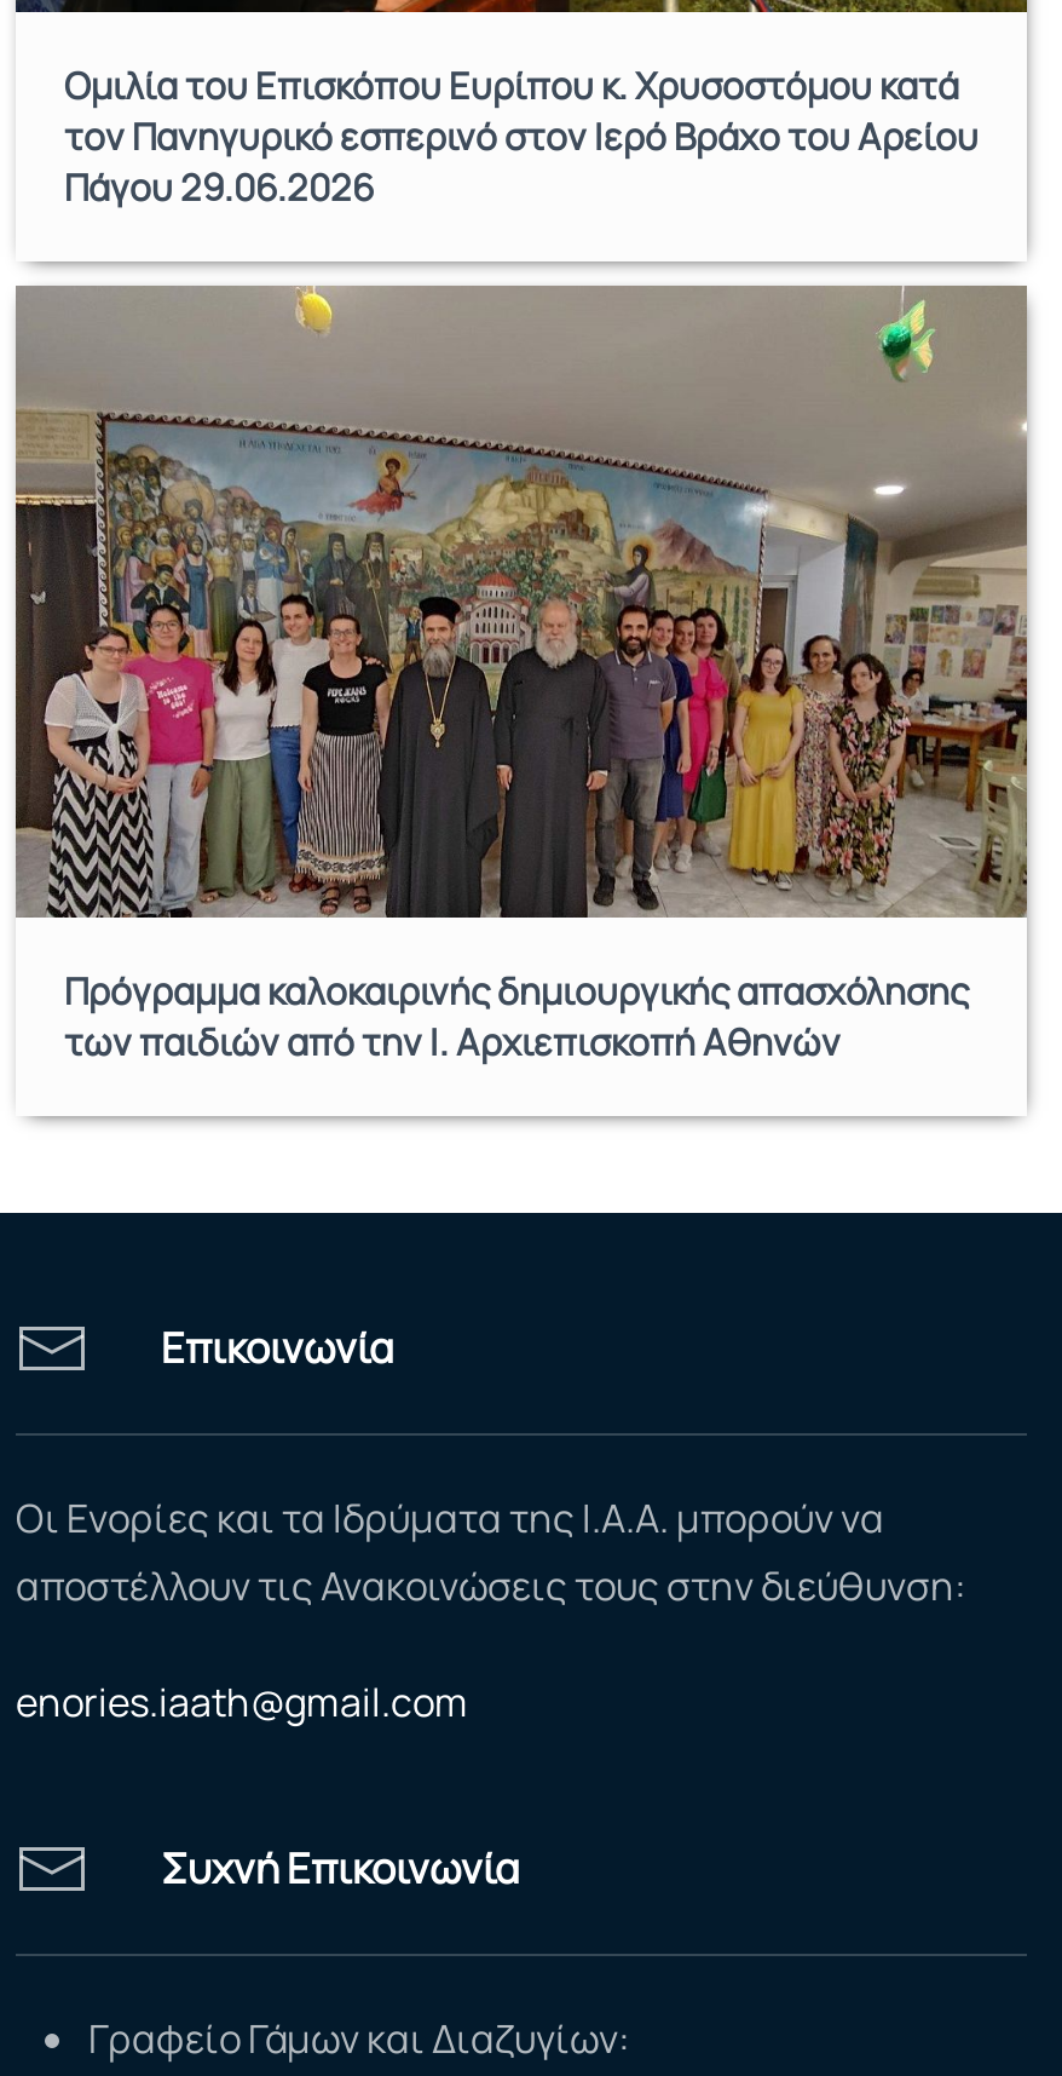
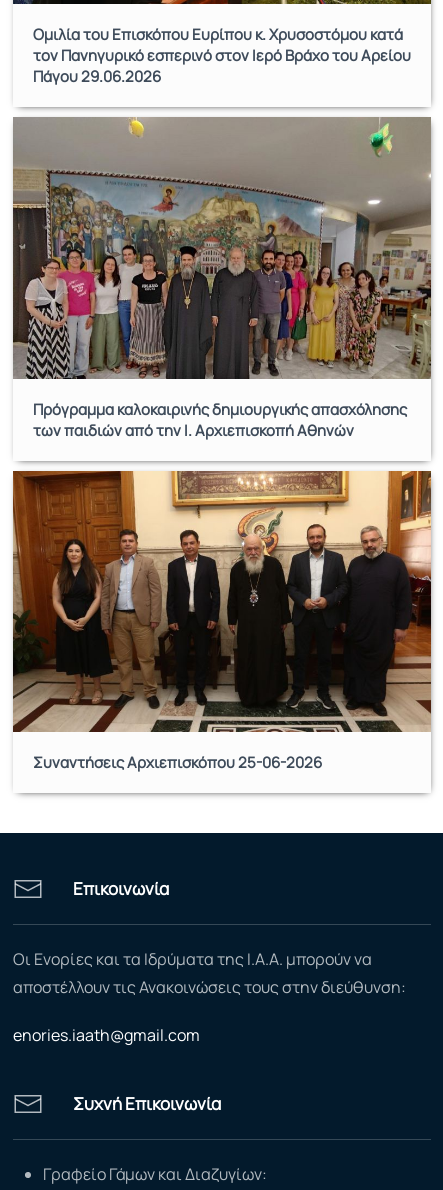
none -> [12,470,432,773] [image] | Συναντήσεις Αρχιεπισκόπου 25-06-2026

